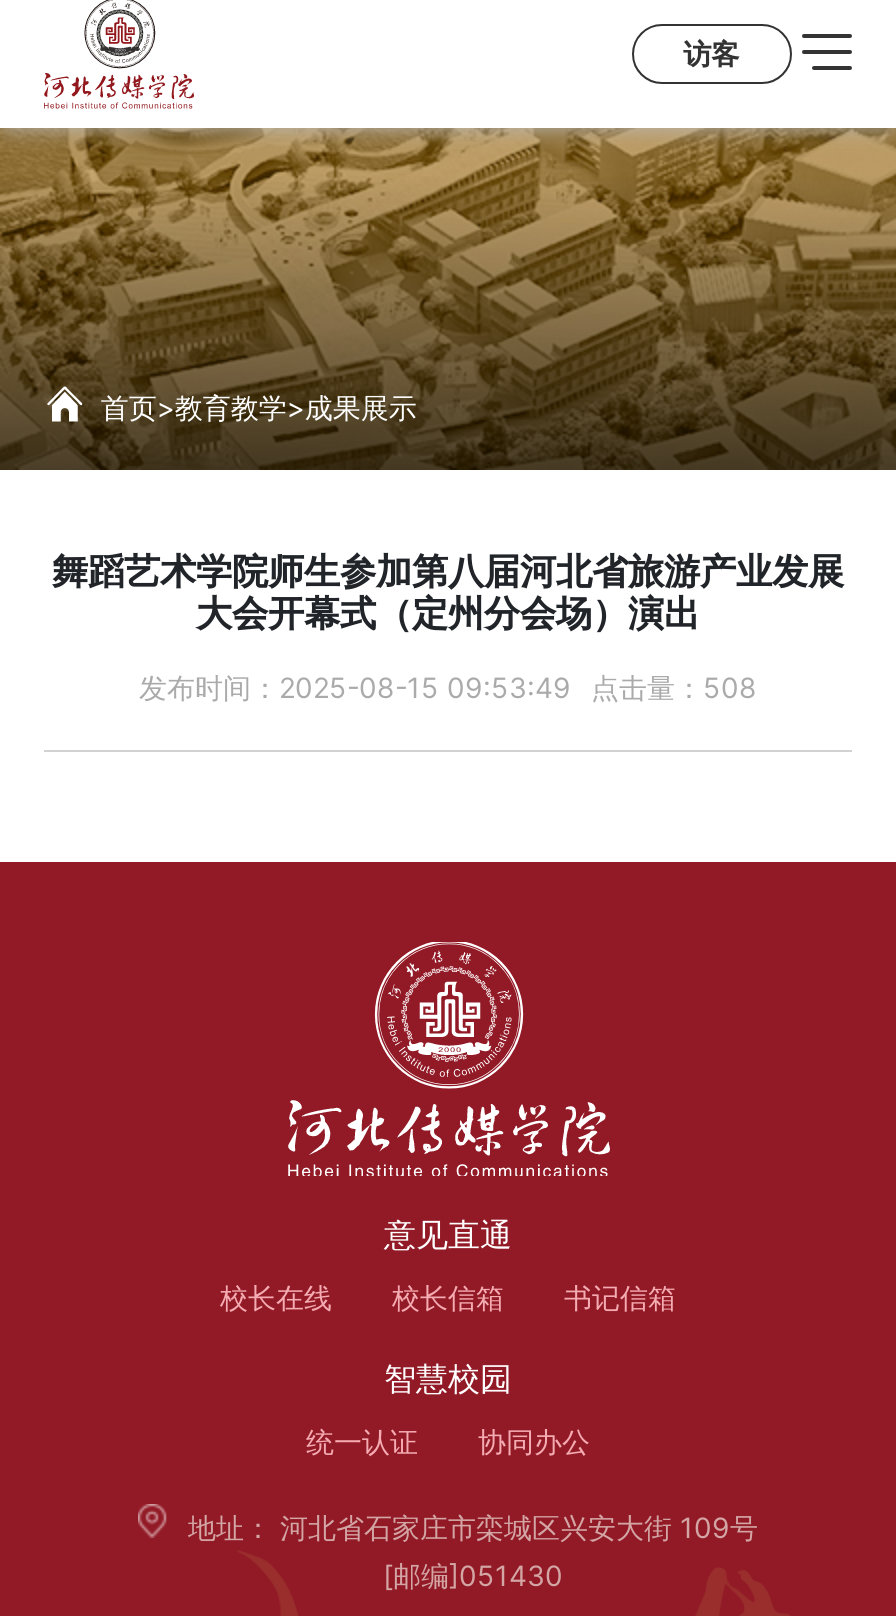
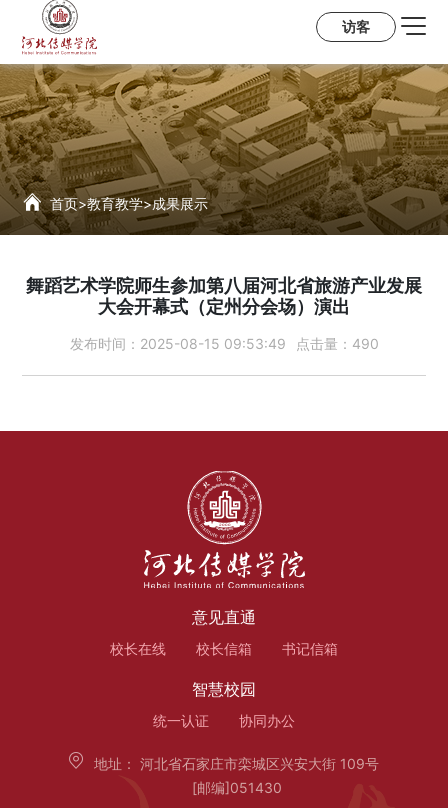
[139,670,757,704] 发布时间：2025-08-15 09:53:49 点击量：508 -> [69,335,378,352] 发布时间：2025-08-15 09:53:49 点击量：490

